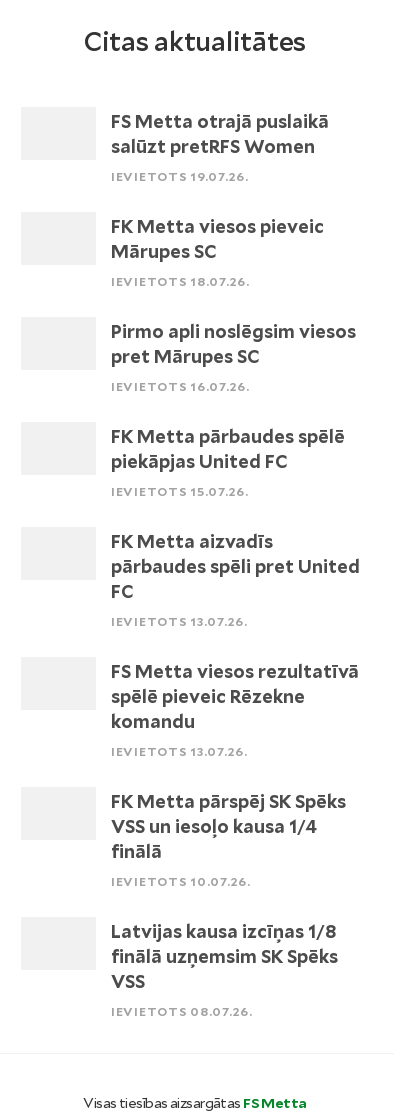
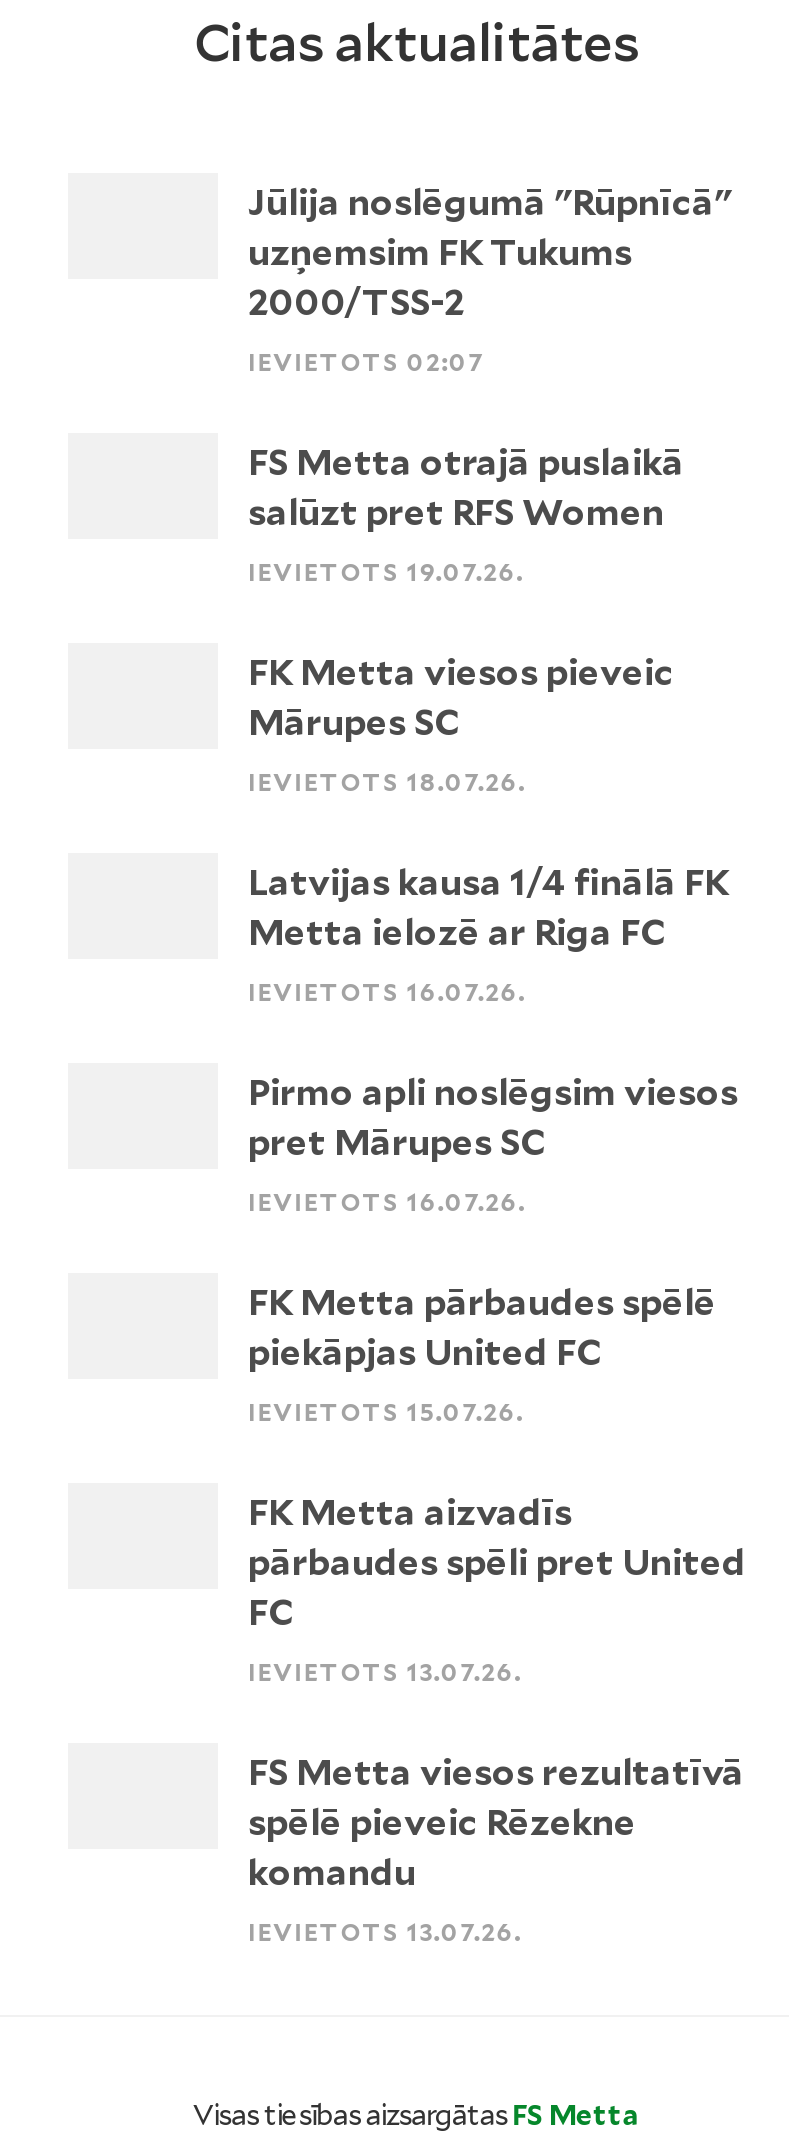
none -> [248,181,732,377] Jūlija noslēgumā "Rūpnīcā" | uzņemsim FK Tukums | 2000/TSS-2 | IEVIETOTS 02:07
moved [111,111,329,132] -> [248,441,684,483]: FS Metta otrajā puslaikā
[111,136,315,157] salūzt pretRFS Women -> [248,491,664,533] salūzt pret RFS Women
moved [111,169,324,289] -> [248,557,674,797]: IEVIETOTS 19.07.26. | FK Metta viesos pieveic | Mārupes SC | IEVIETOTS 18.07.26.
none -> [248,861,728,1007] Latvijas kausa 1/4 finālā FK | Metta ielozē ar Riga FC | IEVIETOTS 16.07.26.
moved [111,321,360,759] -> [248,1071,746,1947]: Pirmo apli noslēgsim viesos | pret Mārupes SC | IEVIETOTS 16.07.26. | ... | komandu | IEVIETOTS 13.07.26.
[111,791,346,1019] FK Metta pārspēj SK Spēks | VSS un iesoļo kausa 1/4 | finālā | IEVIETOTS 10.07.26. | Latvijas kausa izcīņas 1/8 | finālā uzņemsim SK Spēks | VSS | IEVIETOTS 08.07.26. -> none

